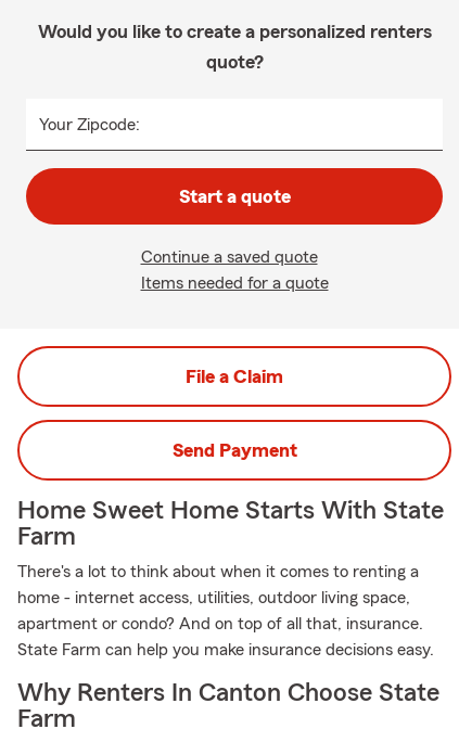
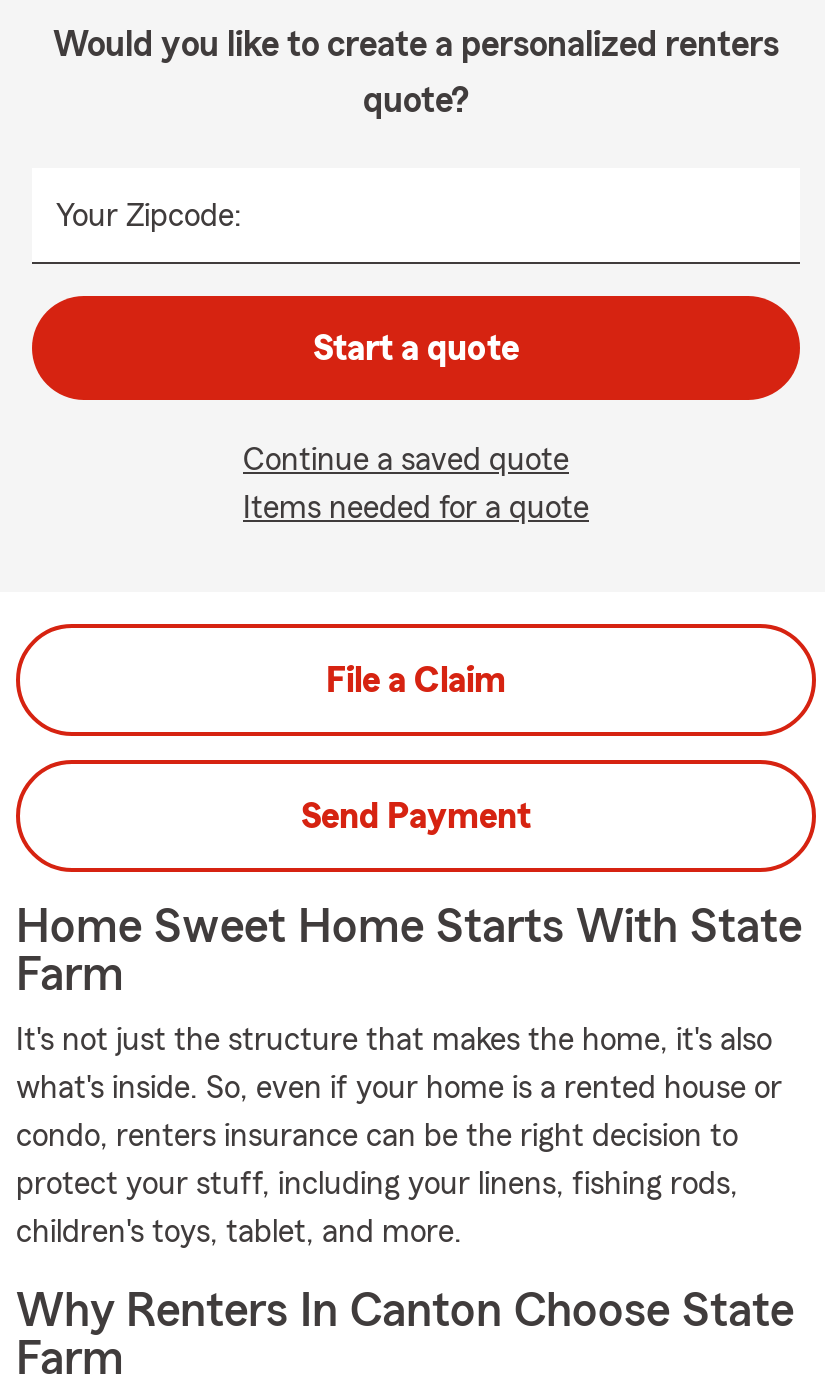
[17,563,434,658] There's a lot to think about when it comes to renting a | home - internet access, utilities, outdoor living space, | apartment or condo? And on top of all that, insurance. | State Farm can help you make insurance decisions easy. -> [16,1024,782,1248] It's not just the structure that makes the home, it's also | what's inside. So, even if your home is a rented house or | condo, renters insurance can be the right decision to | protect your stuff, including your linens, fishing rods, | children's toys, tablet, and more.

